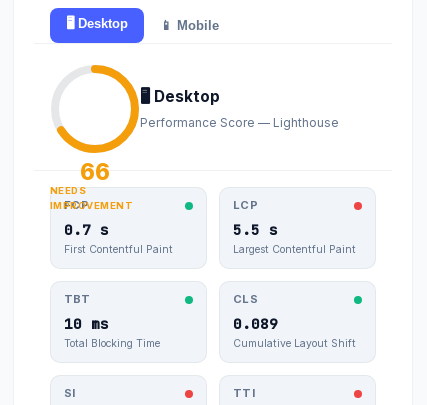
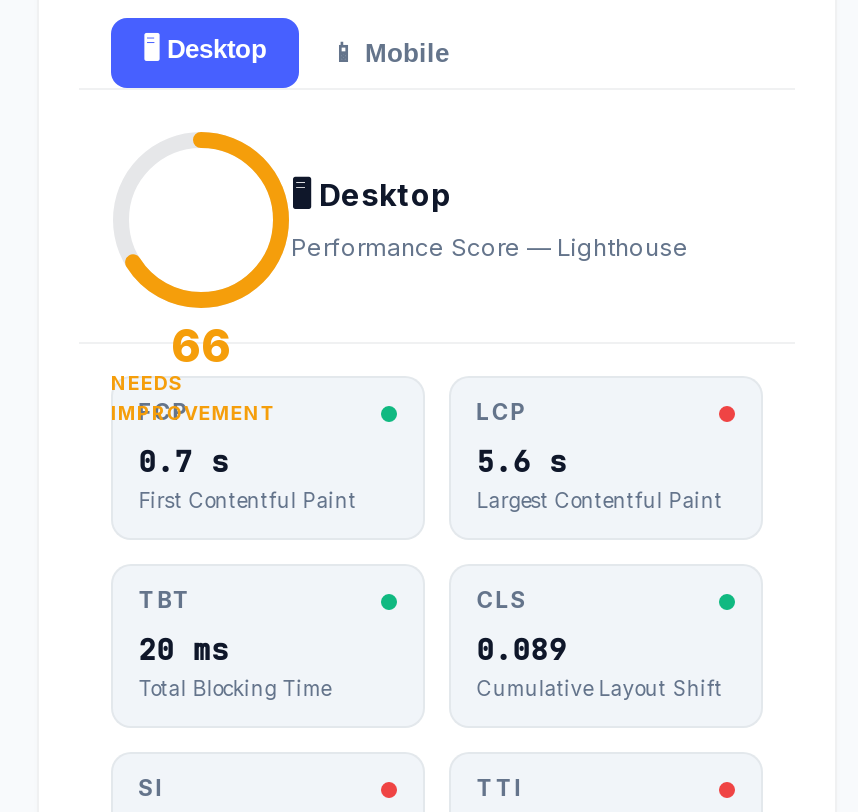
[233,220,278,239] 5.5 s -> [477,441,567,479] 5.6 s
[64,313,109,332] 10 ms -> [139,629,229,667] 20 ms

